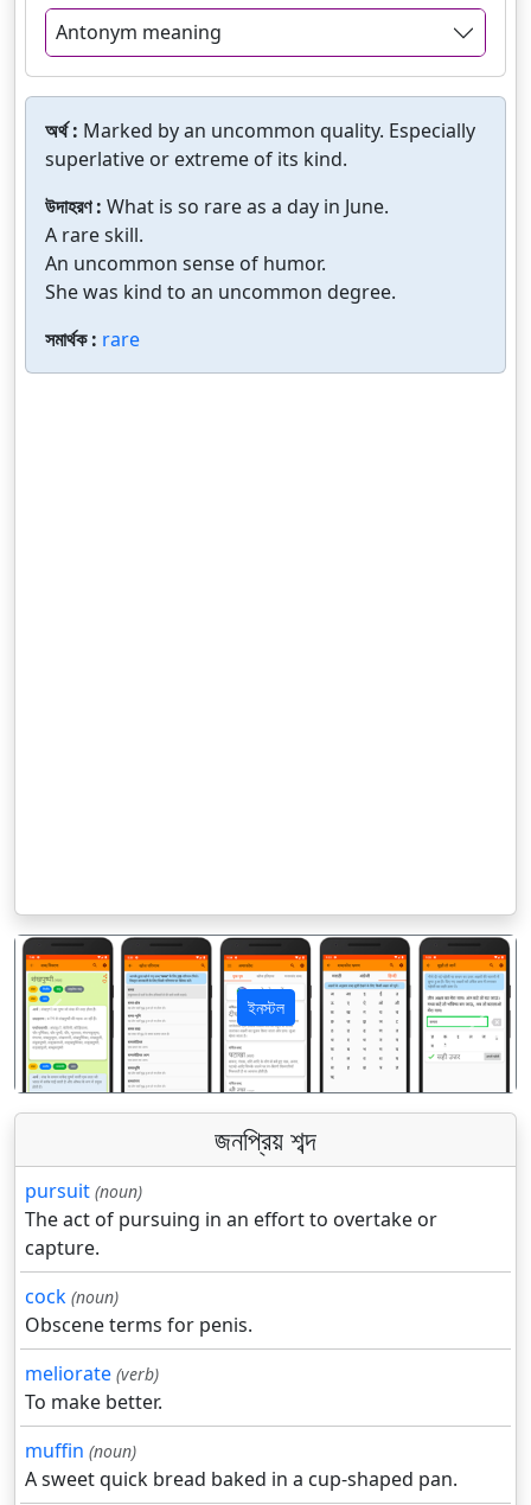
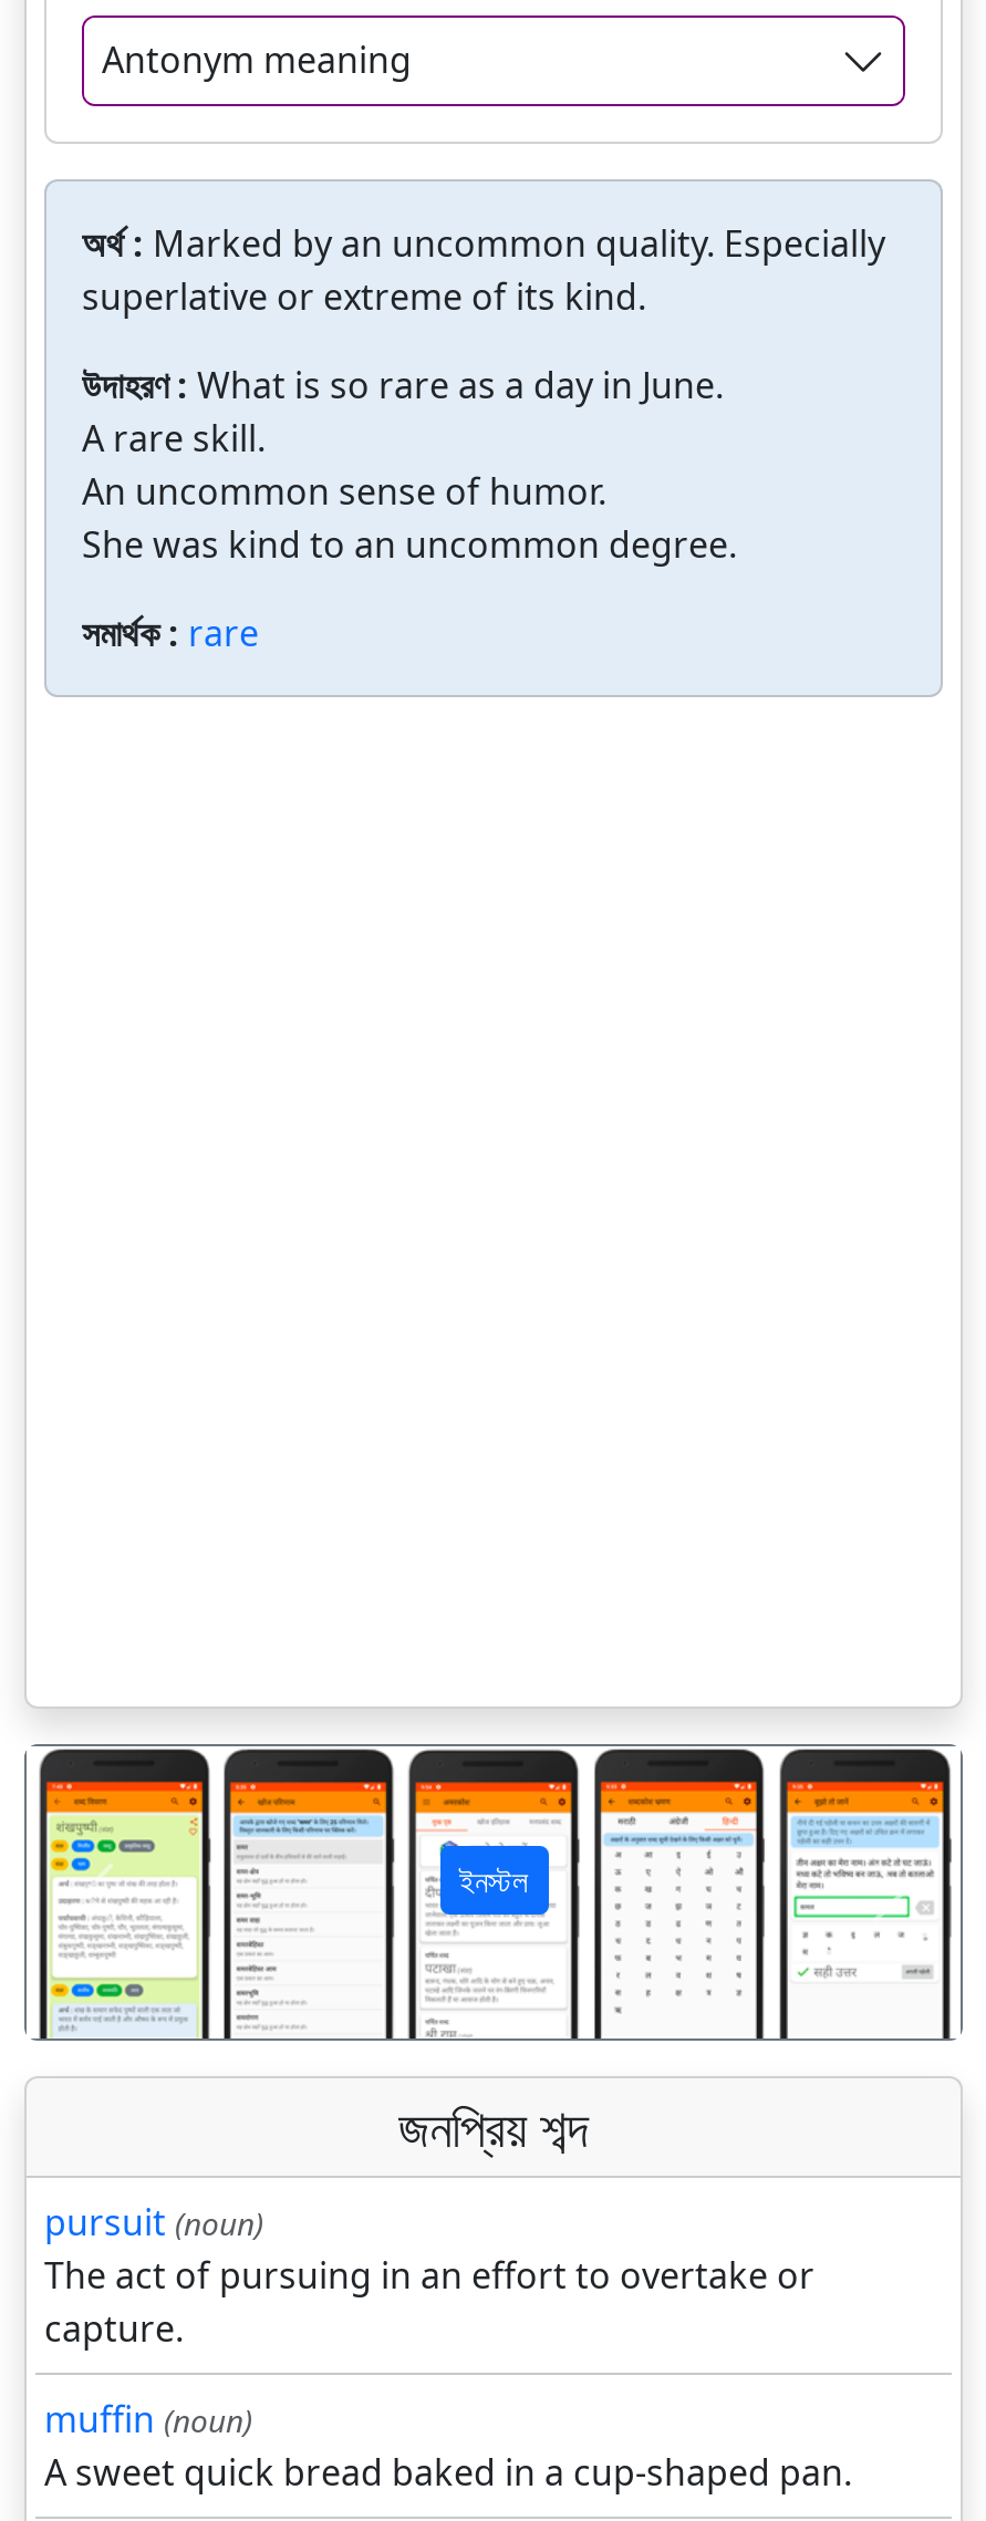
[25,1284,252,1415] cock (noun) | Obscene terms for penis. | meliorate (verb) | To make better. -> none

